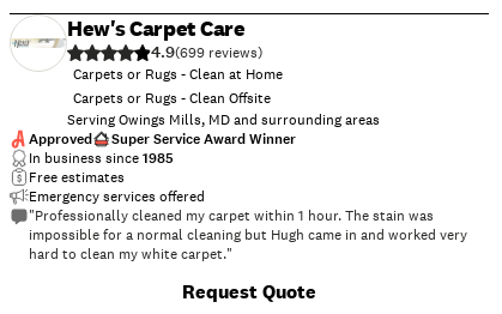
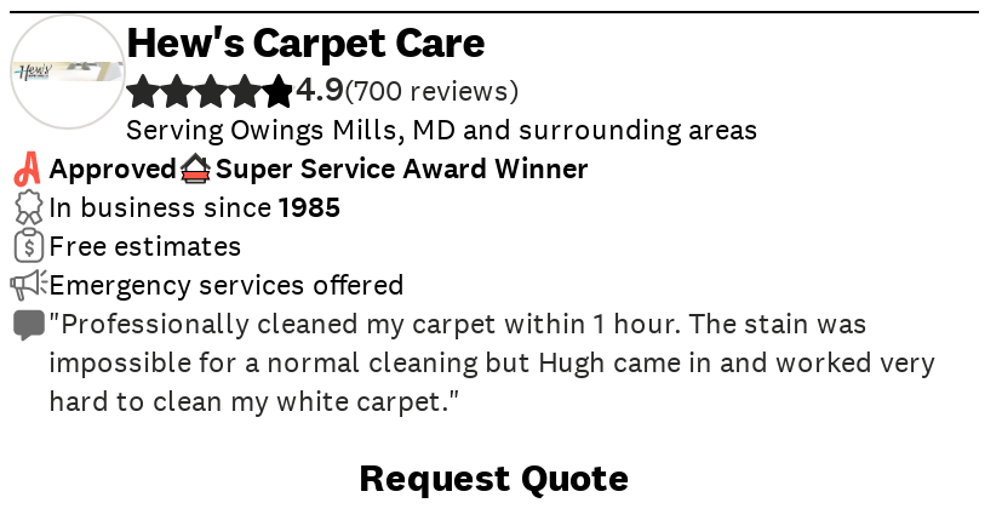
[151,41,205,64] 4.9(699 -> [296,67,402,113] 4.9(700
[73,65,283,108] Carpets or Rugs - Clean at Home | Carpets or Rugs - Clean Offsite -> none

